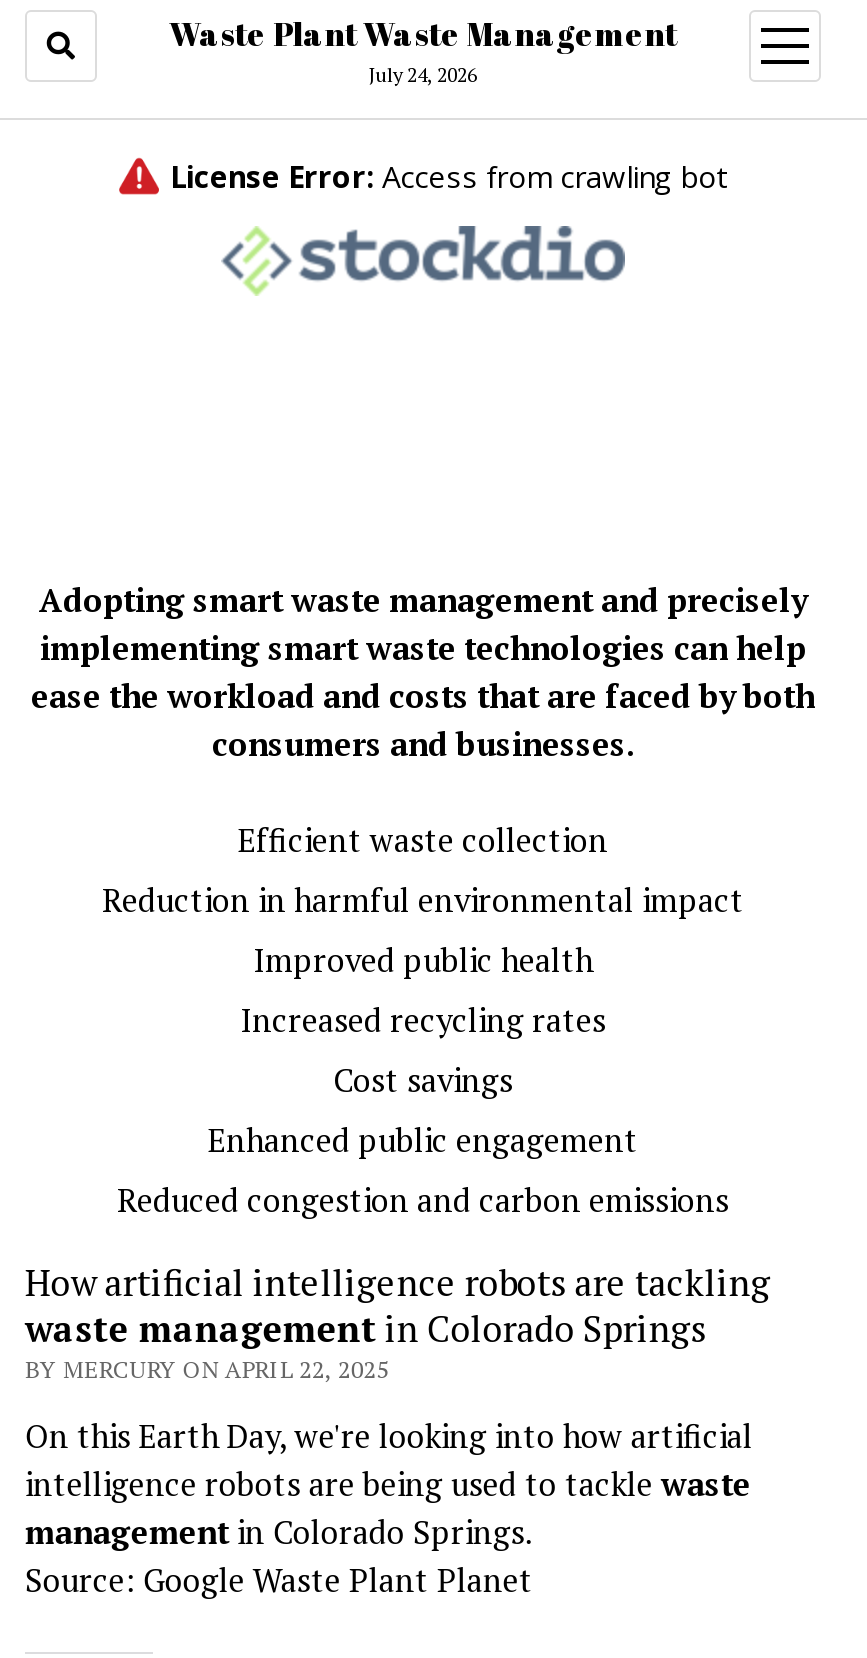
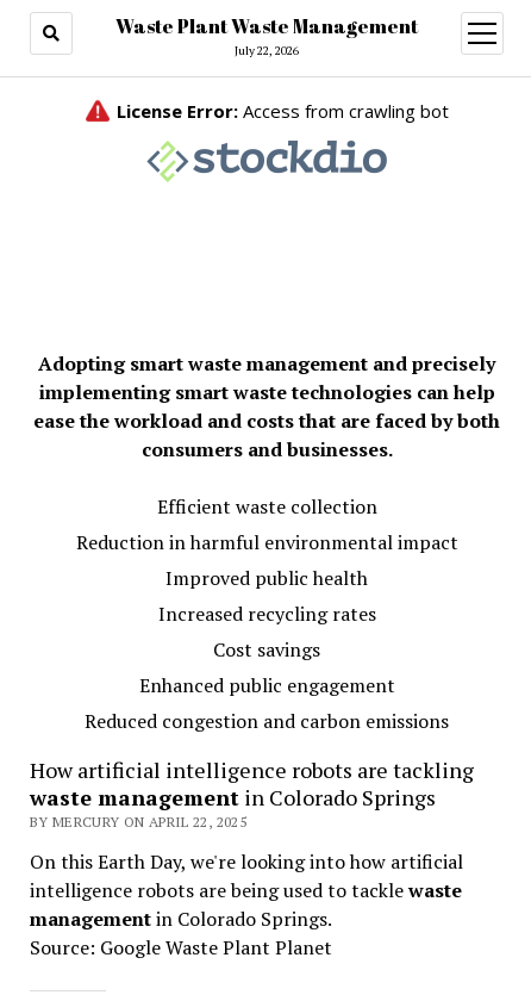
[369,62,477,88] July 24, 2026 -> [235,43,299,58] July 22, 2026

